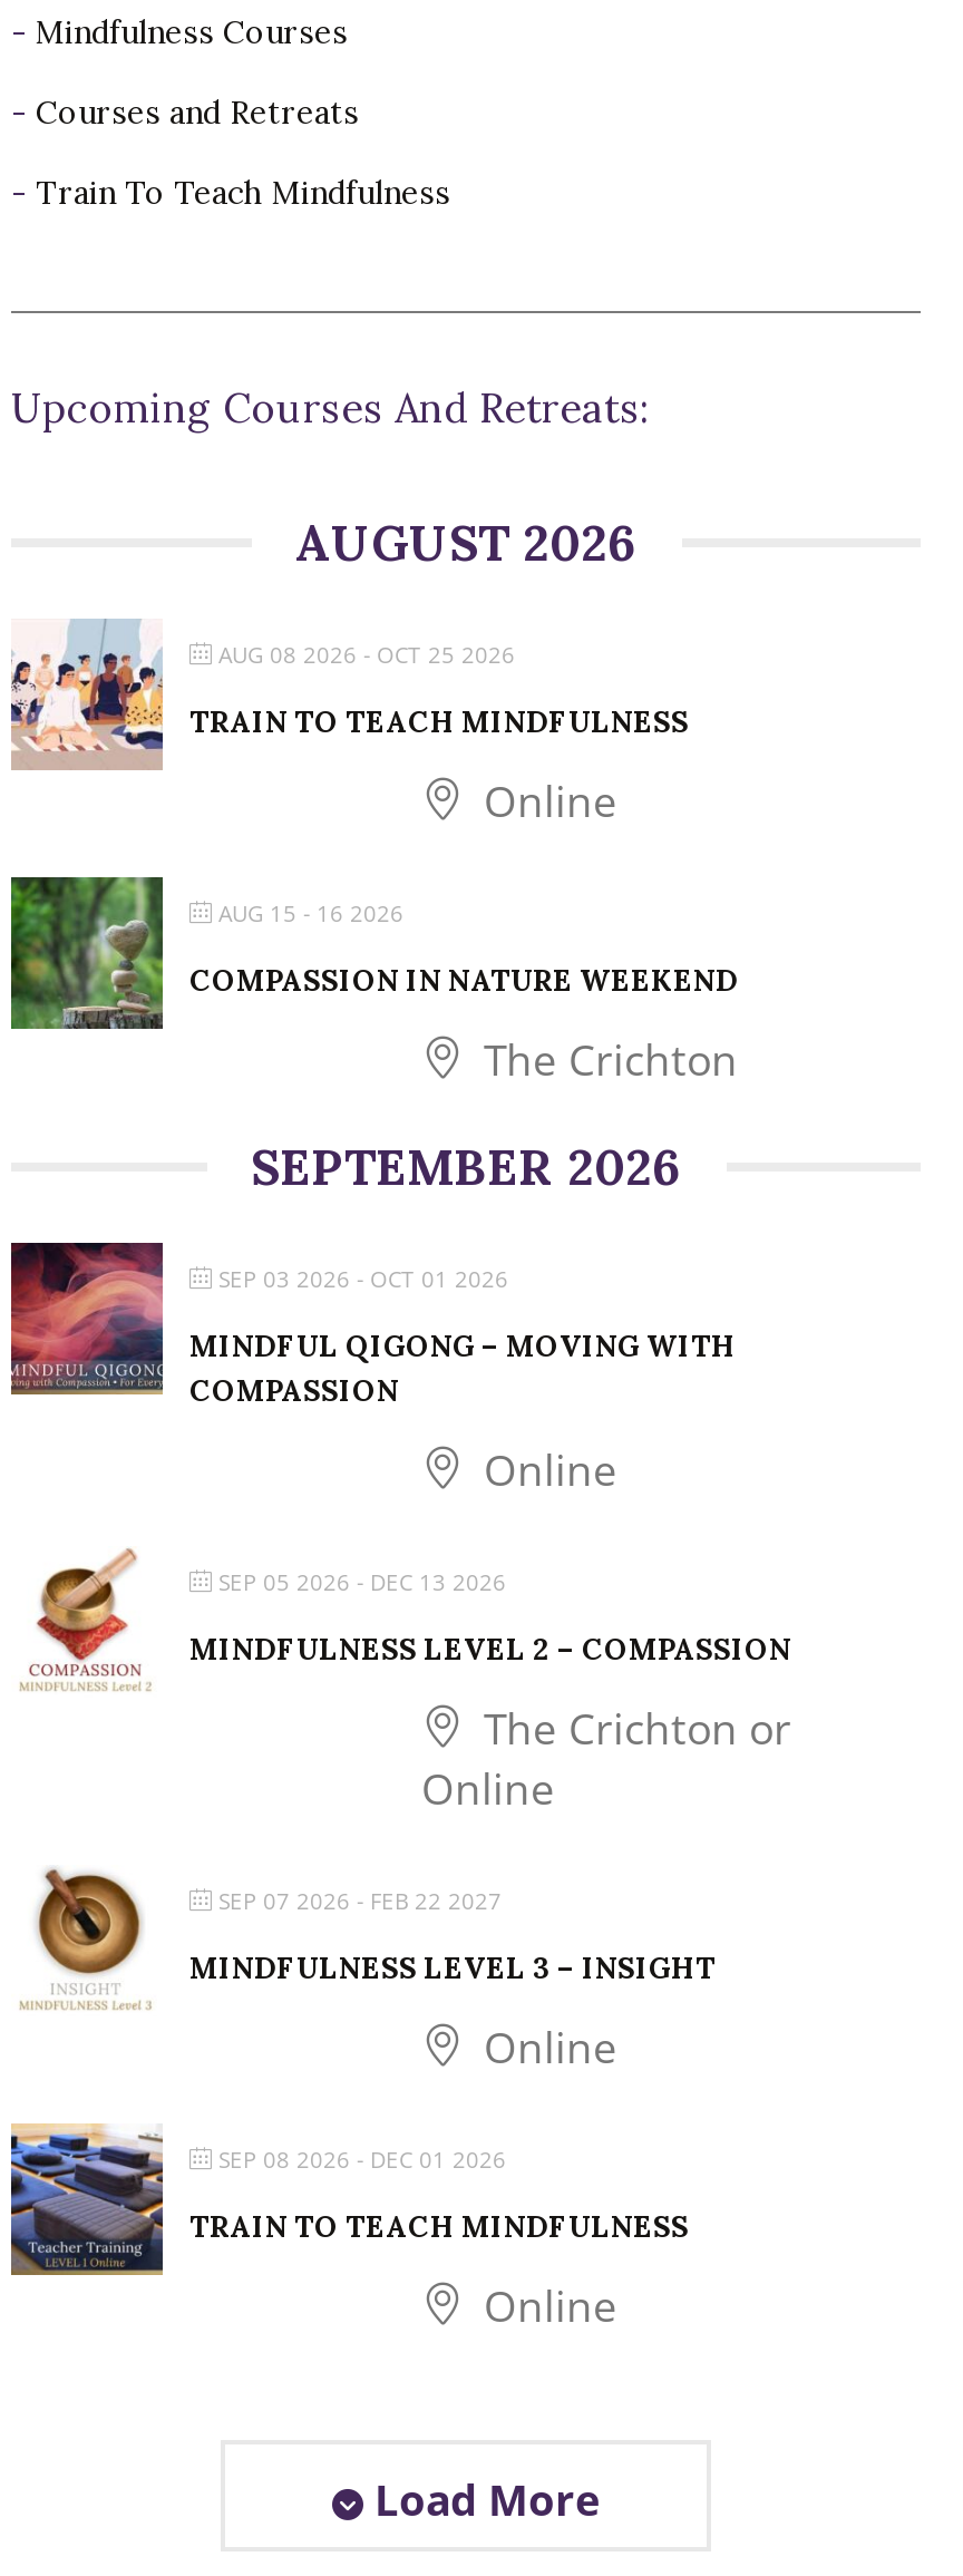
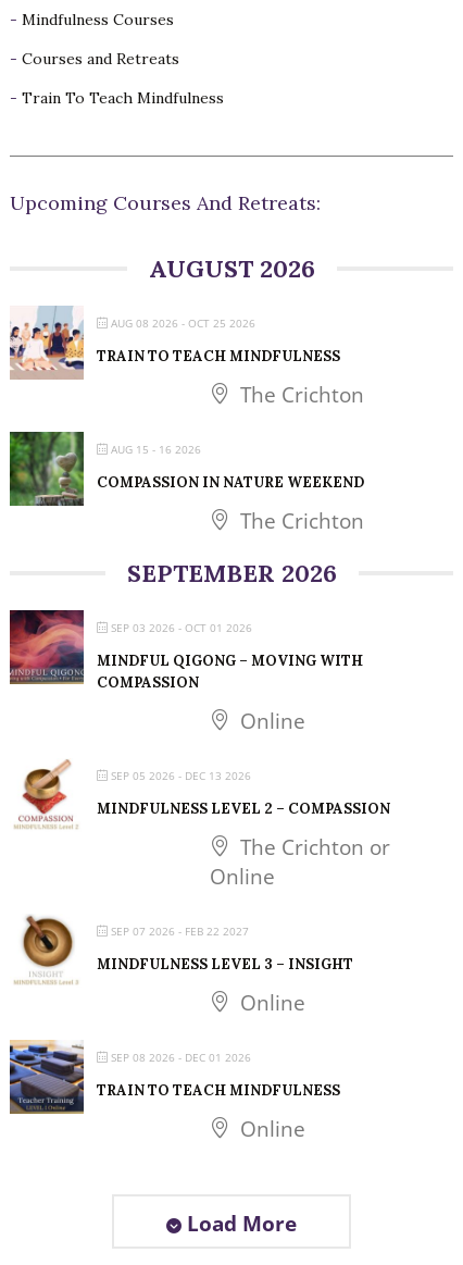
[473,772,617,830] Online -> [235,381,364,409] The Crichton

